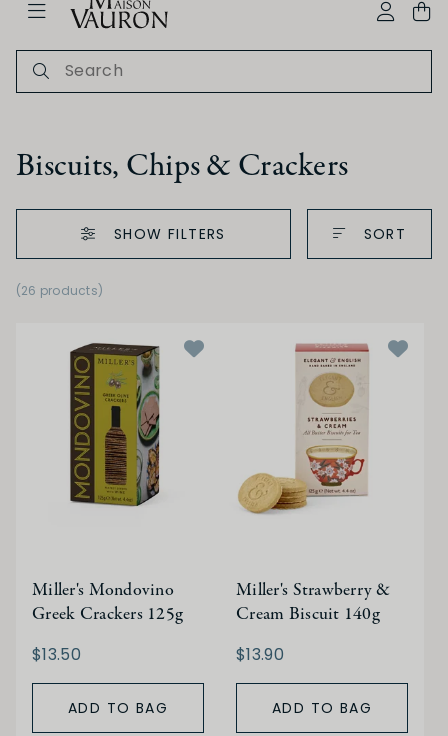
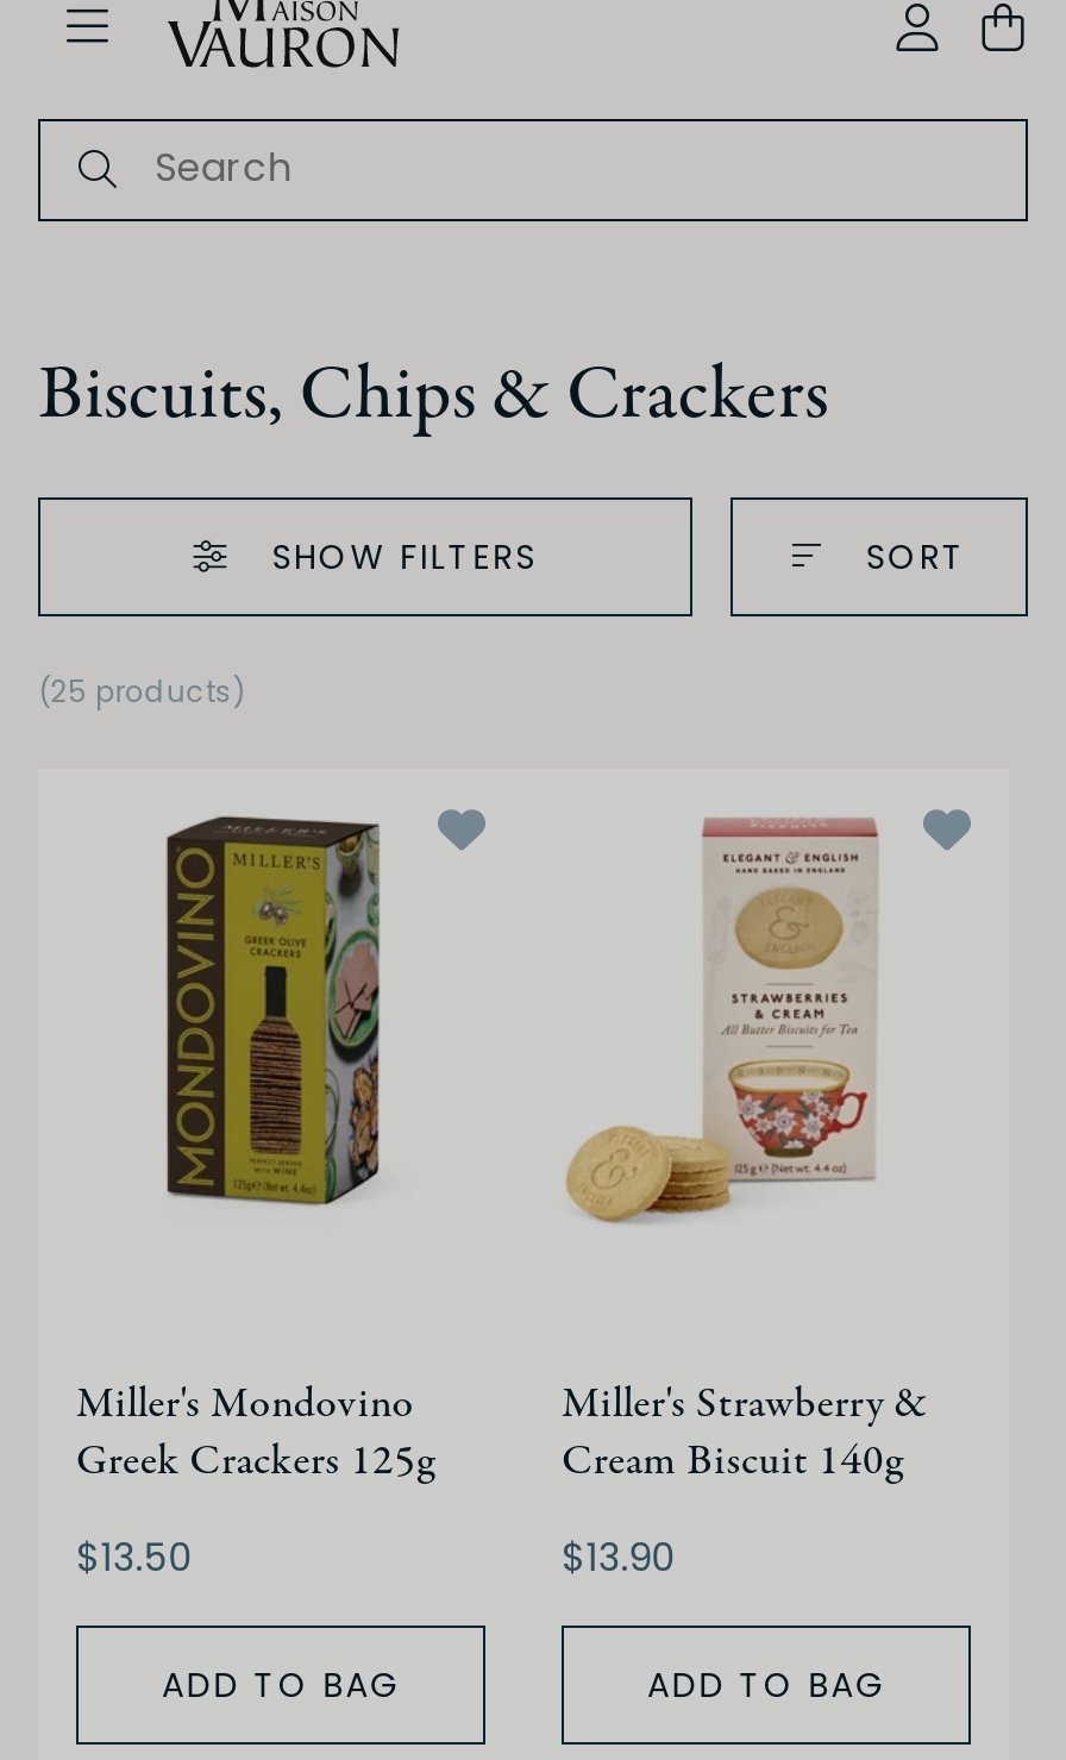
[16,282,103,299] (26 products) -> [38,671,245,712] (25 products)

